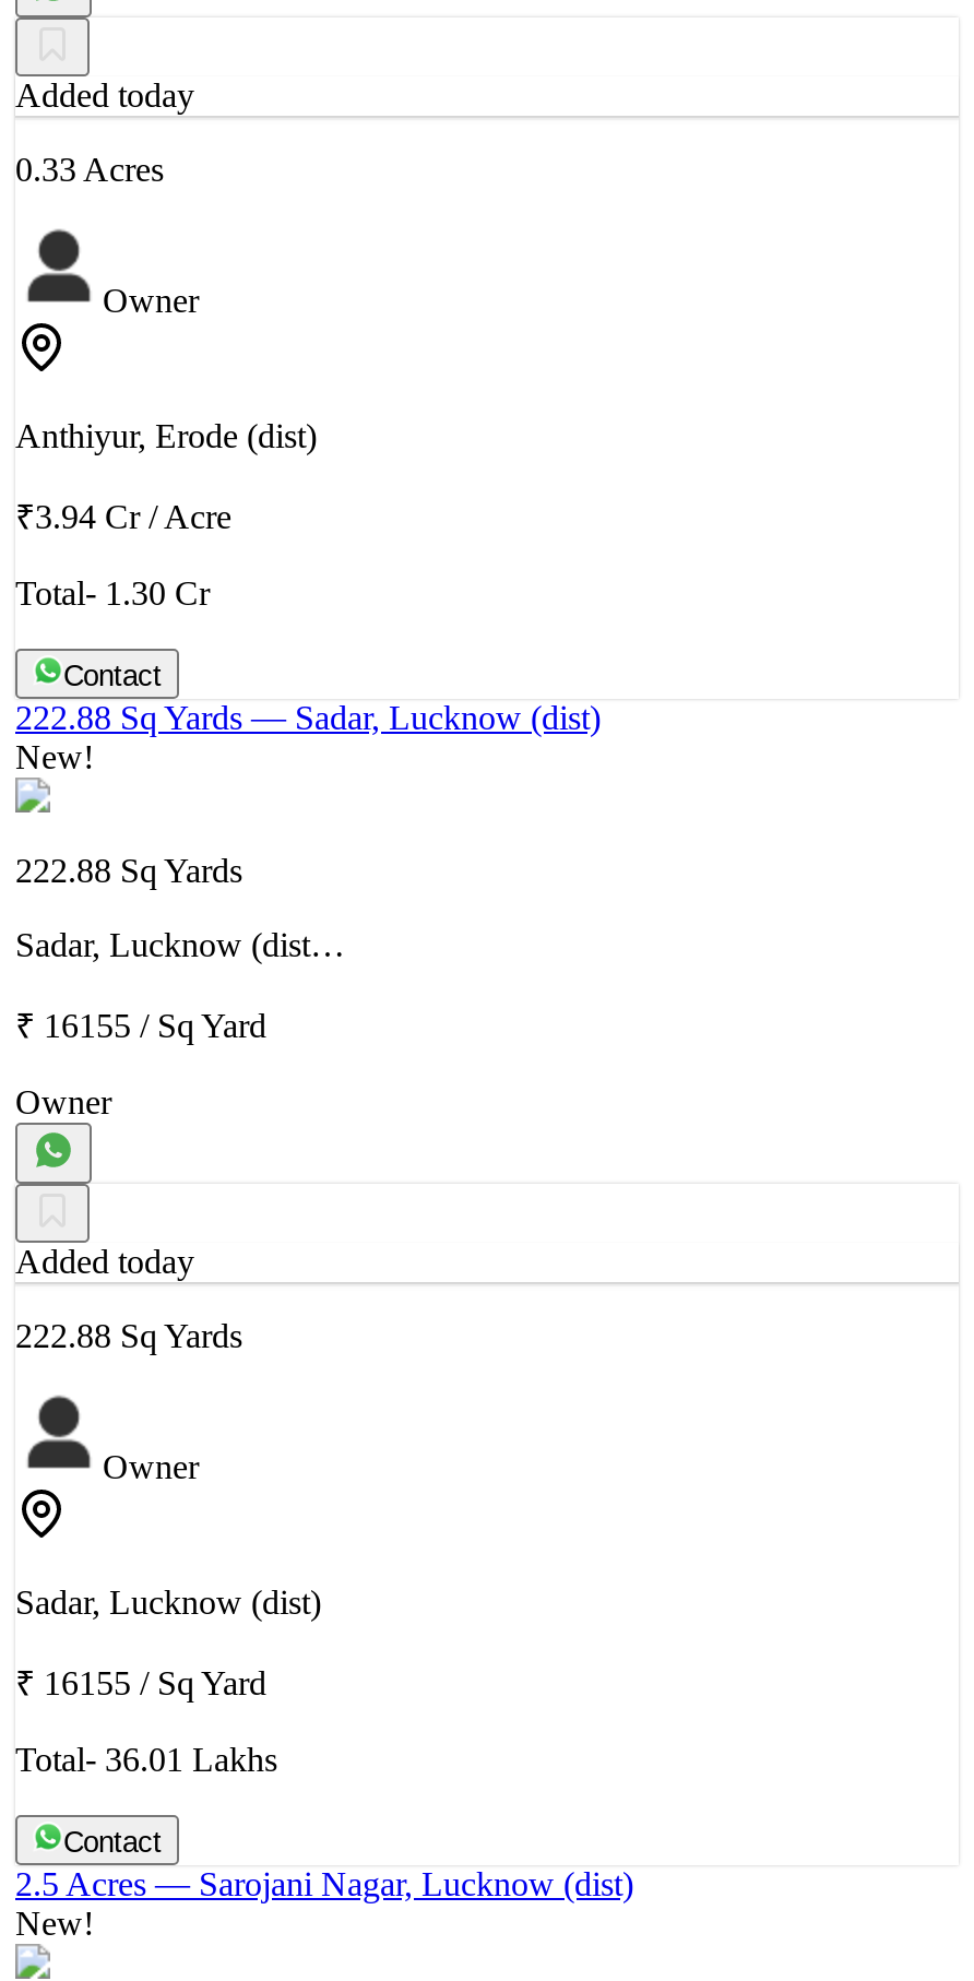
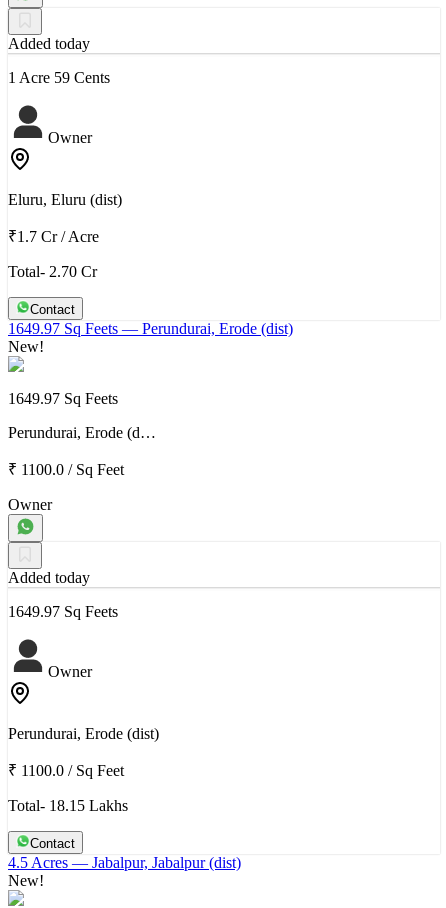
[15,152,164,189] 0.33 Acres -> [8,69,110,86] 1 Acre 59 Cents
[15,418,317,455] Anthiyur, Erode (dist) -> [8,191,122,208] Eluru, Eluru (dist)
[15,499,231,536] ₹3.94 Cr / Acre -> [8,228,99,245] ₹1.7 Cr / Acre
[15,575,210,612] Total- 1.30 Cr -> [8,263,97,280] Total- 2.70 Cr
[15,700,601,737] 222.88 Sq Yards — Sadar, Lucknow (dist) -> [8,320,293,337] 1649.97 Sq Feets — Perundurai, Erode (dist)
[15,853,242,890] 222.88 Sq Yards -> [8,390,118,407] 1649.97 Sq Feets
[15,927,345,964] Sadar, Lucknow (dist… -> [8,424,156,441] Perundurai, Erode (d…
[15,1008,266,1045] ₹ 16155 / Sq Yard -> [8,461,124,478] ₹ 1100.0 / Sq Feet
[15,1318,242,1355] 222.88 Sq Yards -> [8,603,118,620] 1649.97 Sq Feets
[15,1584,321,1621] Sadar, Lucknow (dist) -> [8,725,159,742] Perundurai, Erode (dist)
[15,1665,266,1702] ₹ 16155 / Sq Yard -> [8,762,124,779] ₹ 1100.0 / Sq Feet
[15,1742,277,1779] Total- 36.01 Lakhs -> [8,797,128,814] Total- 18.15 Lakhs
[15,1866,633,1903] 2.5 Acres— Sarojani Nagar, Lucknow (dist) -> [8,854,241,871] 4.5 Acres— Jabalpur, Jabalpur (dist)

